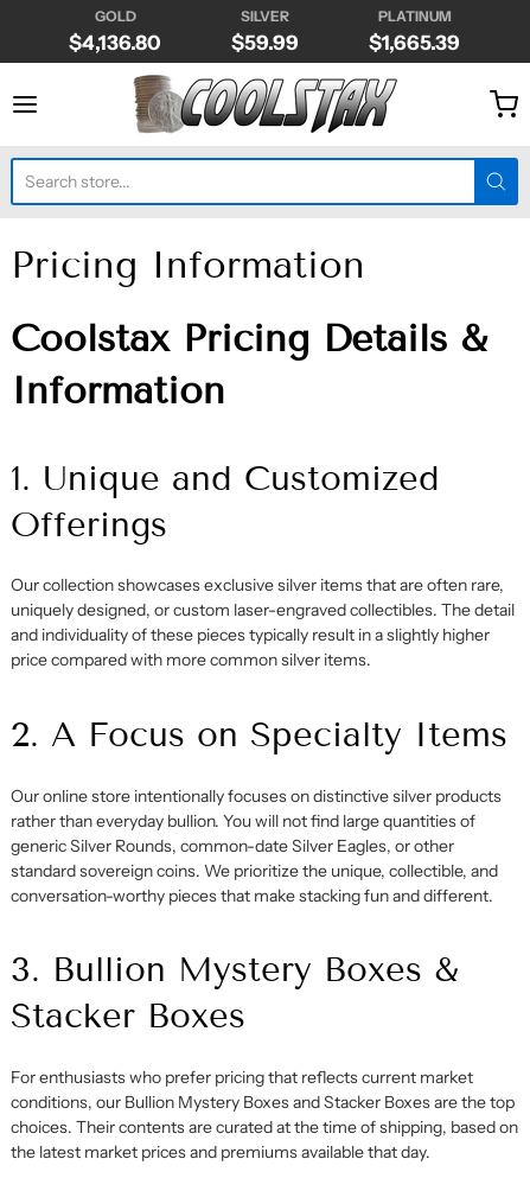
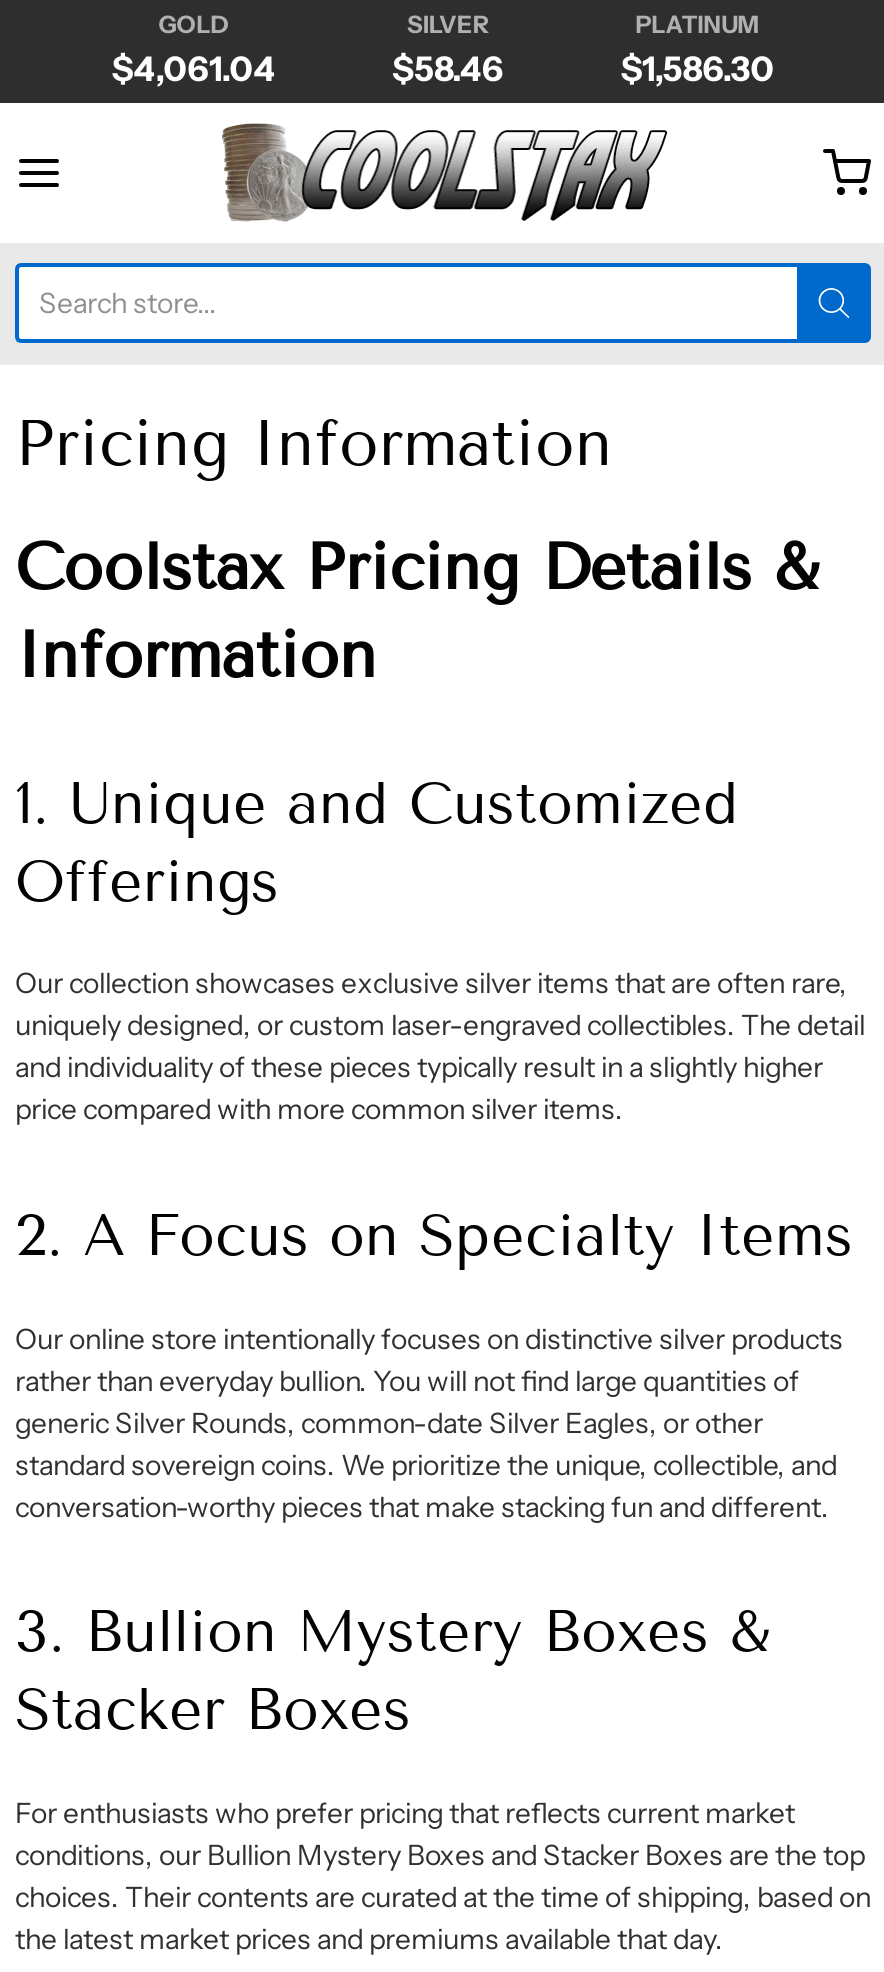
[69,31,161,55] $4,136.80 -> [111,49,275,89] $4,061.04
[231,31,299,55] $59.99 -> [392,49,504,89] $58.46
[369,31,460,55] $1,665.39 -> [621,49,775,89] $1,586.30

